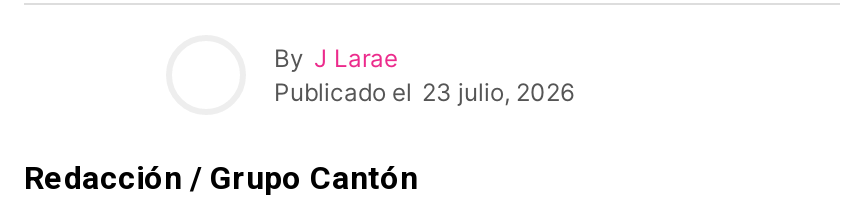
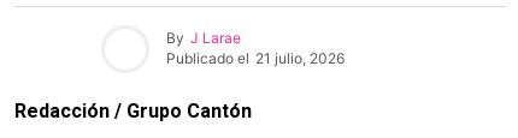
[274,76,574,106] Publicado el 23 julio, 2026 -> [166,50,345,68] Publicado el 21 julio, 2026

